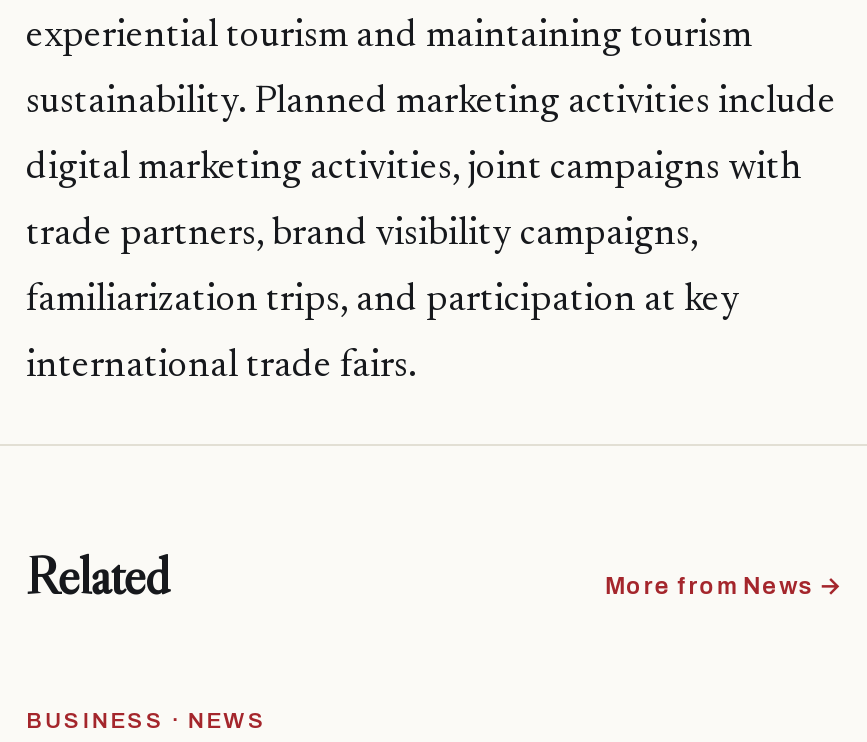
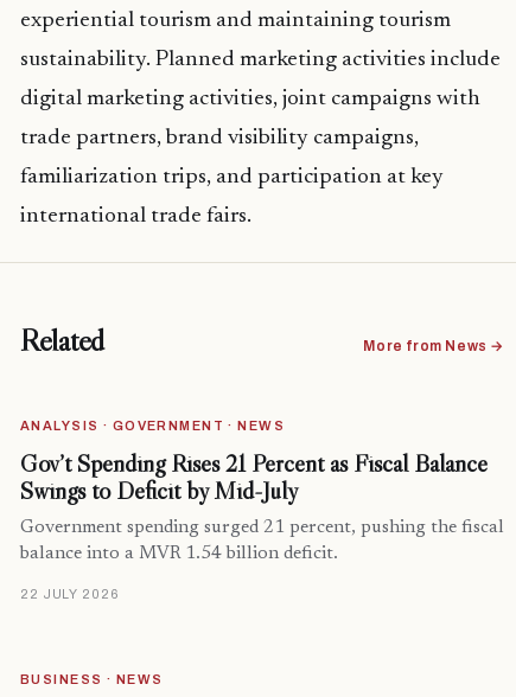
none -> [20,419,504,601] ANALYSIS · GOVERNMENT · NEWS | Gov’t Spending Rises 21 Percent as Fiscal Balance | Swings to Deficit by Mid-July | Government spending surged 21 percent, pushing the fiscal | balance into a MVR 1.54 billion deficit. | 22 JULY 2026

